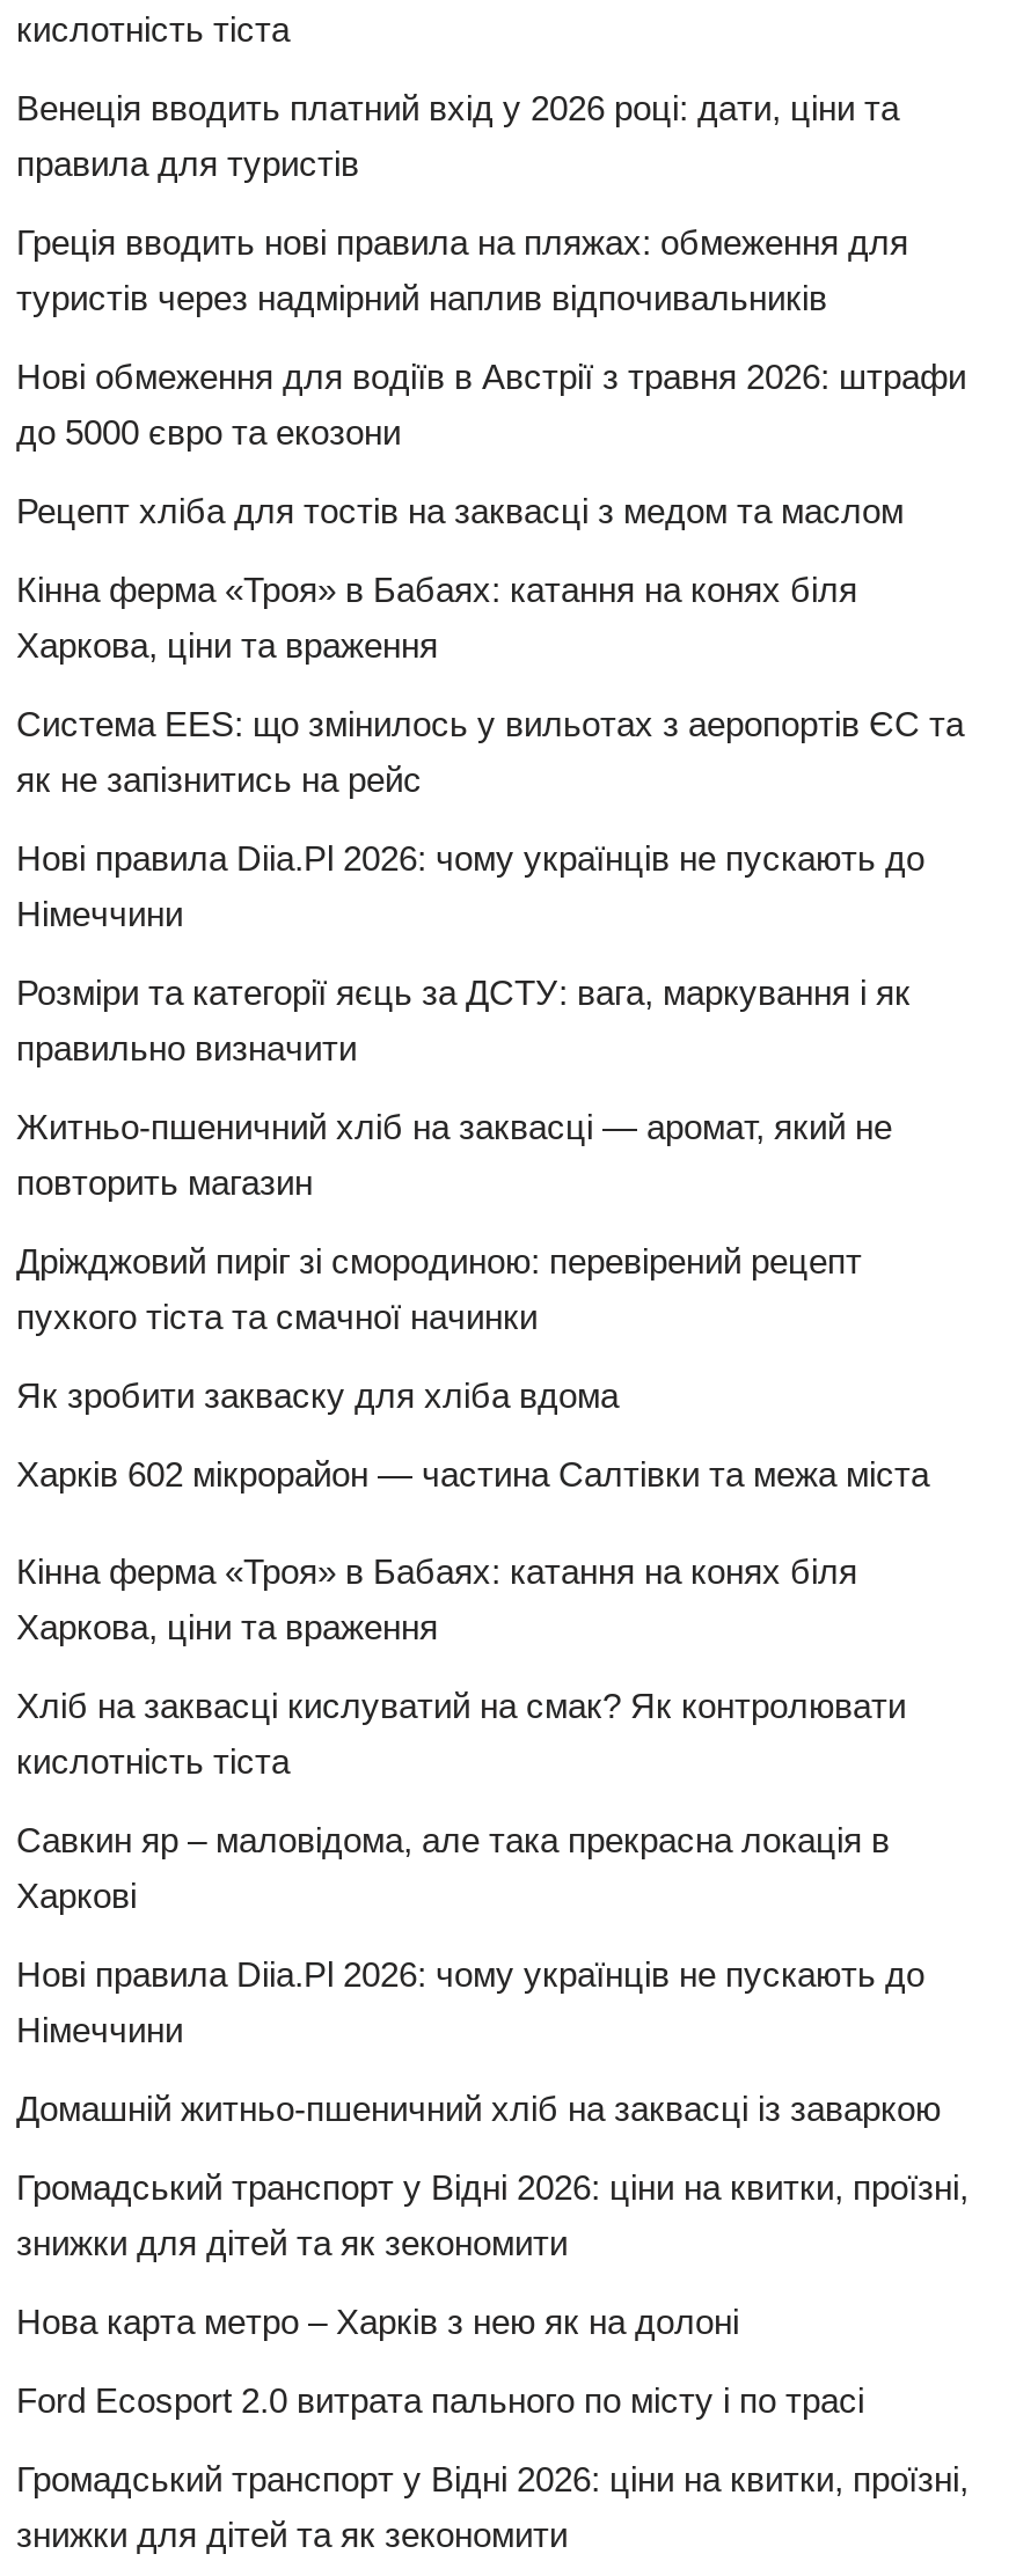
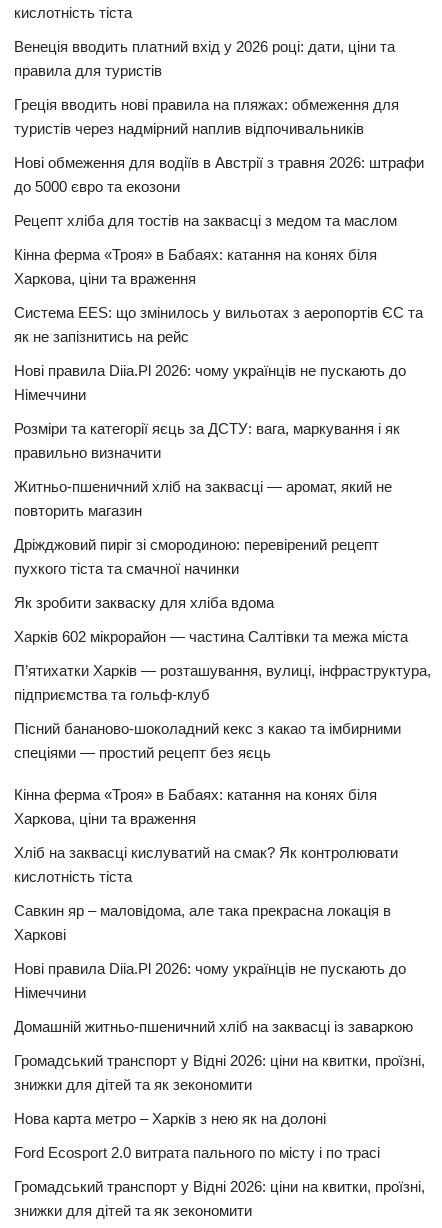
none -> [14,662,431,761] П’ятихатки Харків — розташування, вулиці, інфраструктура, | підприємства та гольф-клуб | Пісний бананово-шоколадний кекс з какао та імбирними | спеціями — простий рецепт без яєць

